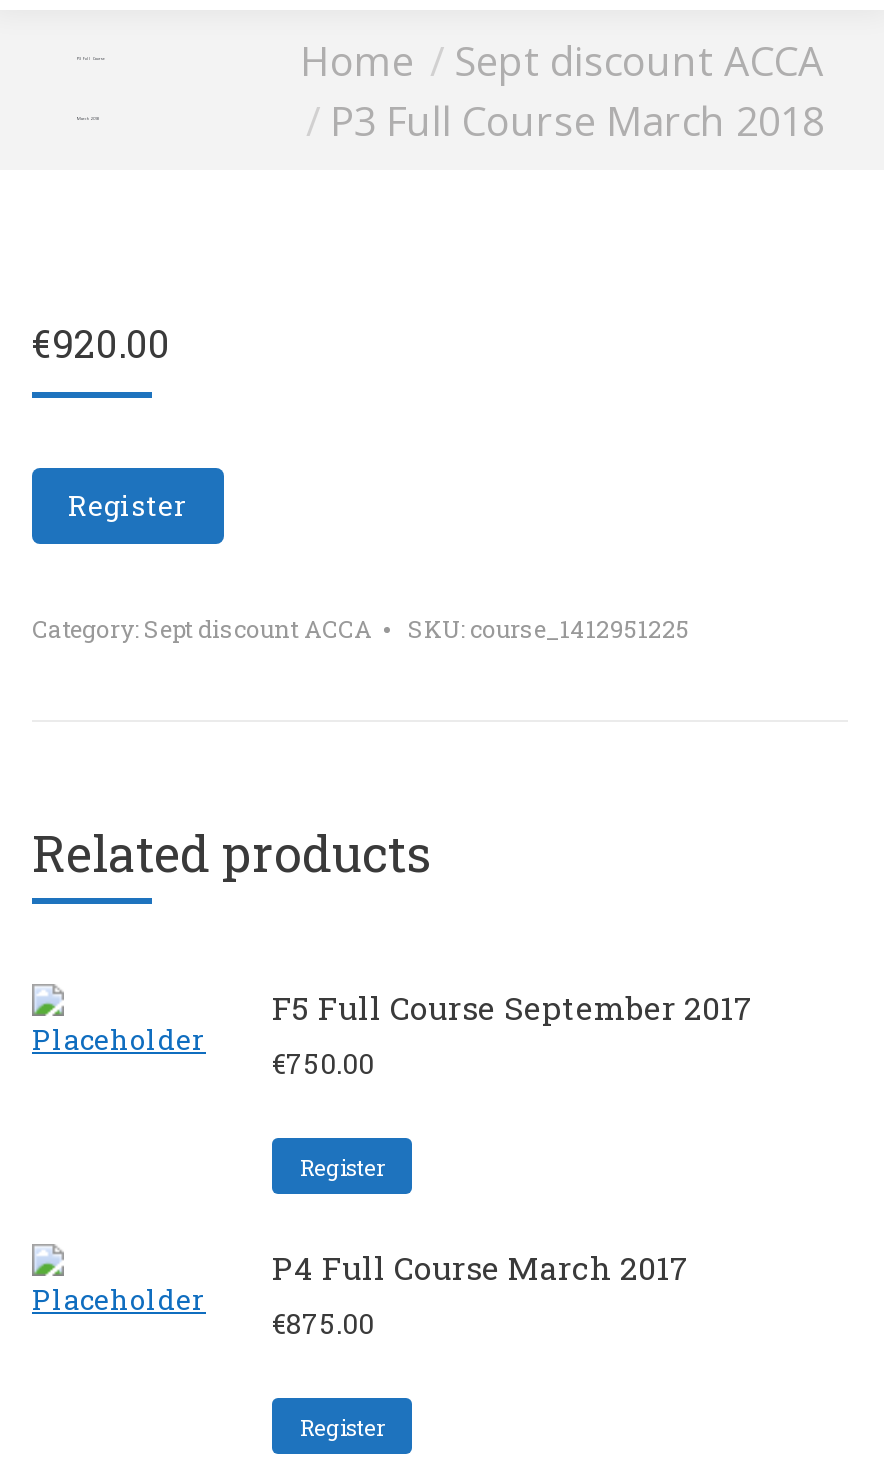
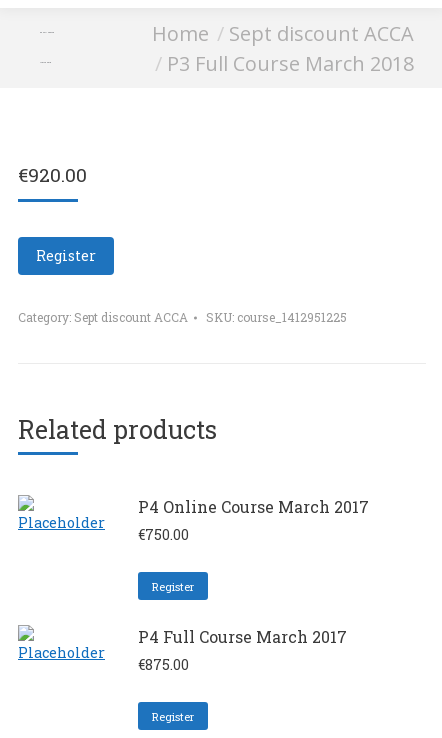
[272,986,754,1028] F5 Full Course September 2017 -> [138,496,369,517] P4 Online Course March 2017

